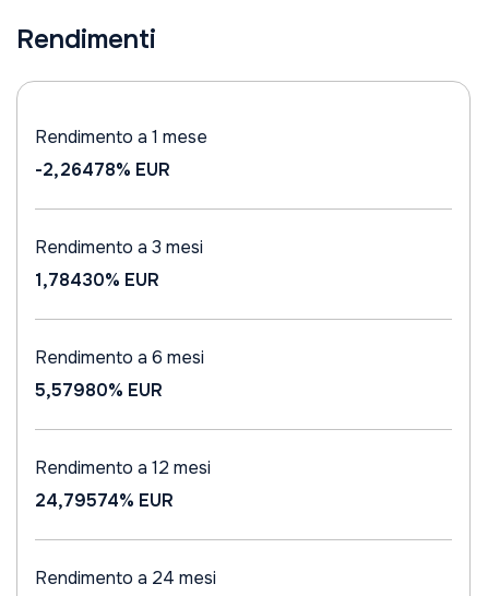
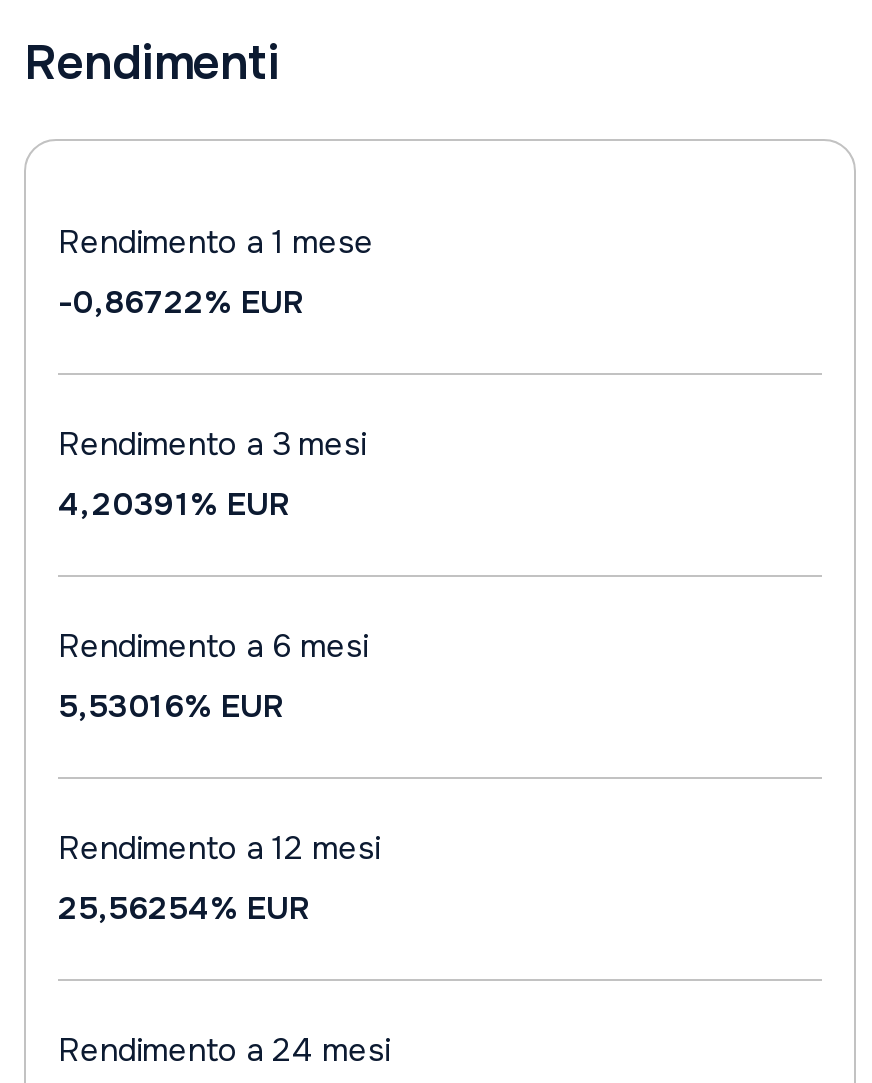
[35,158,170,181] -2,26478% EUR -> [58,281,304,323] -0,86722% EUR
[35,269,159,291] 1,78430% EUR -> [58,483,290,525] 4,20391% EUR
[35,379,163,402] 5,57980% EUR -> [58,685,284,727] 5,53016% EUR
[35,489,174,512] 24,79574% EUR -> [58,887,310,929] 25,56254% EUR

